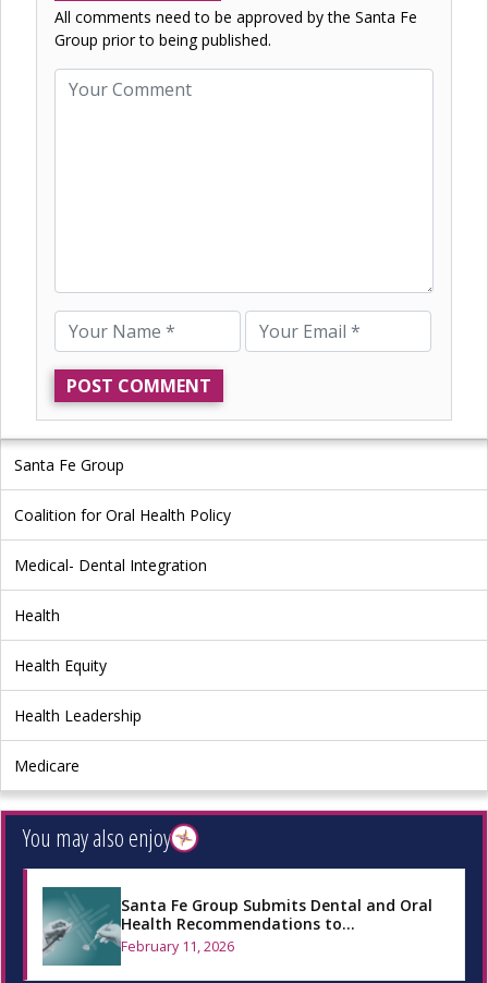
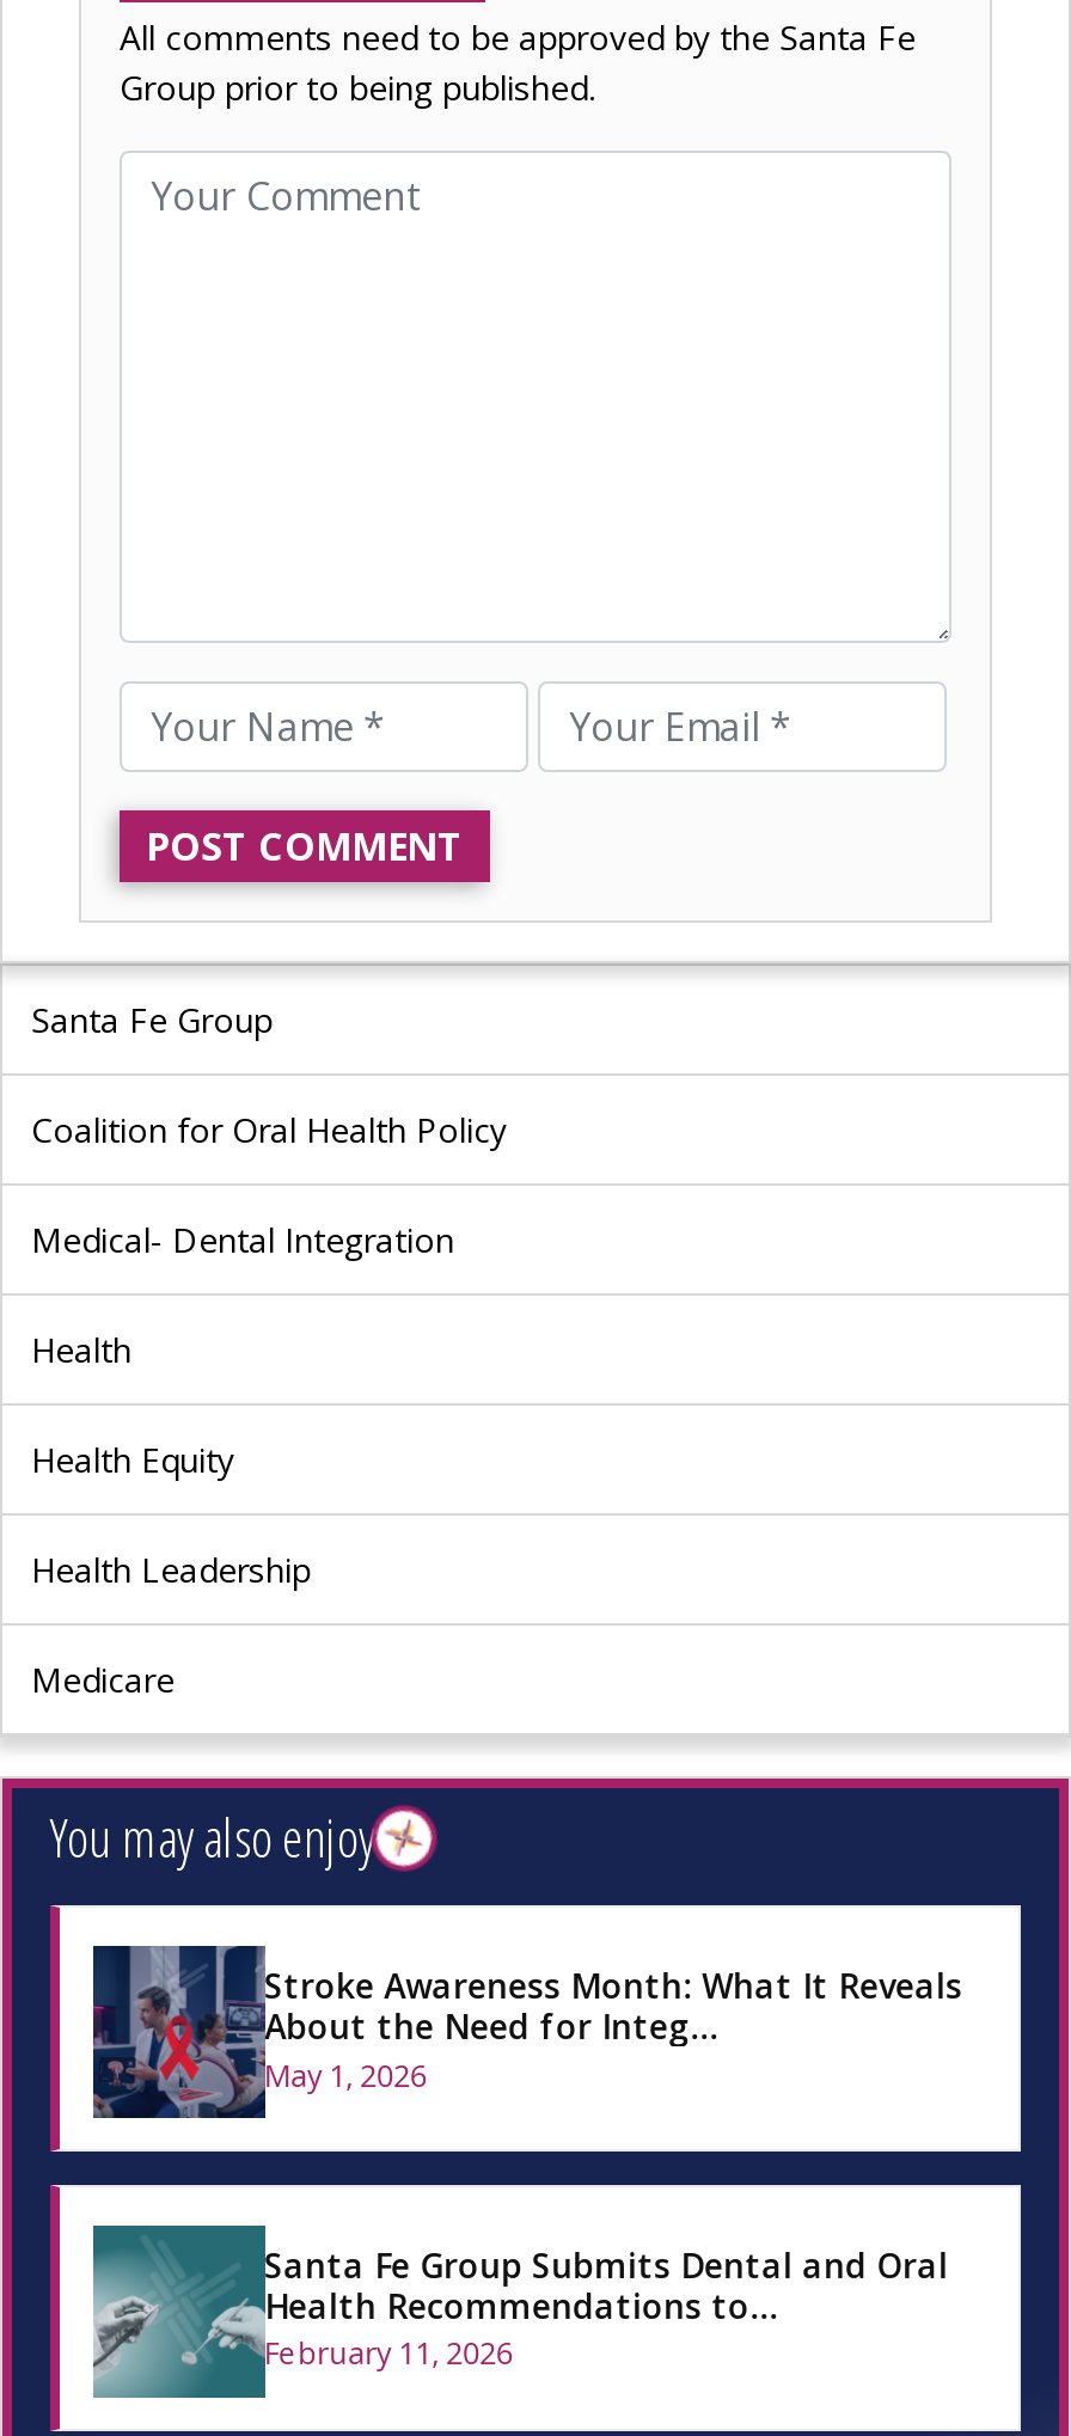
none -> [91,1946,962,2120] [image] | Stroke Awareness Month: What It Reveals | About the Need for Integ… | May 1, 2026

